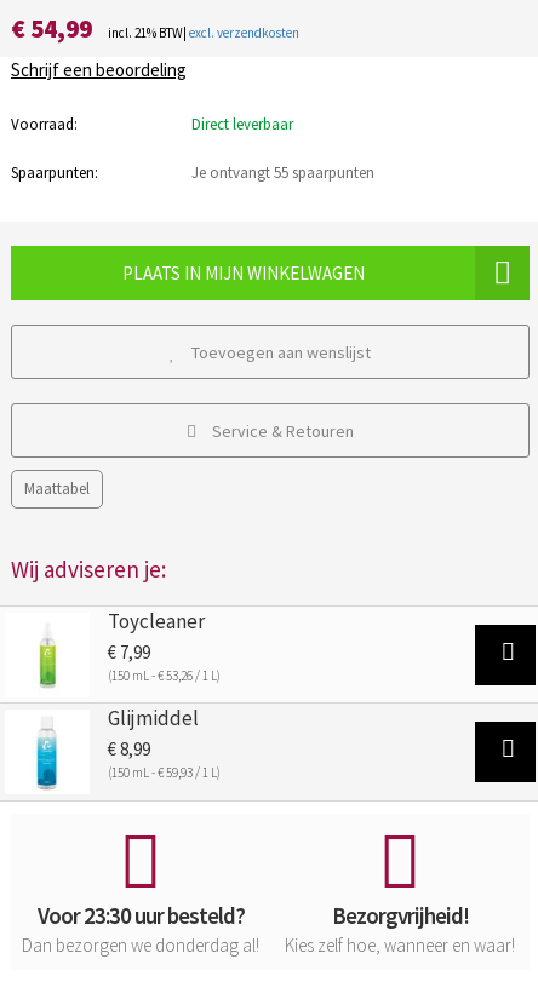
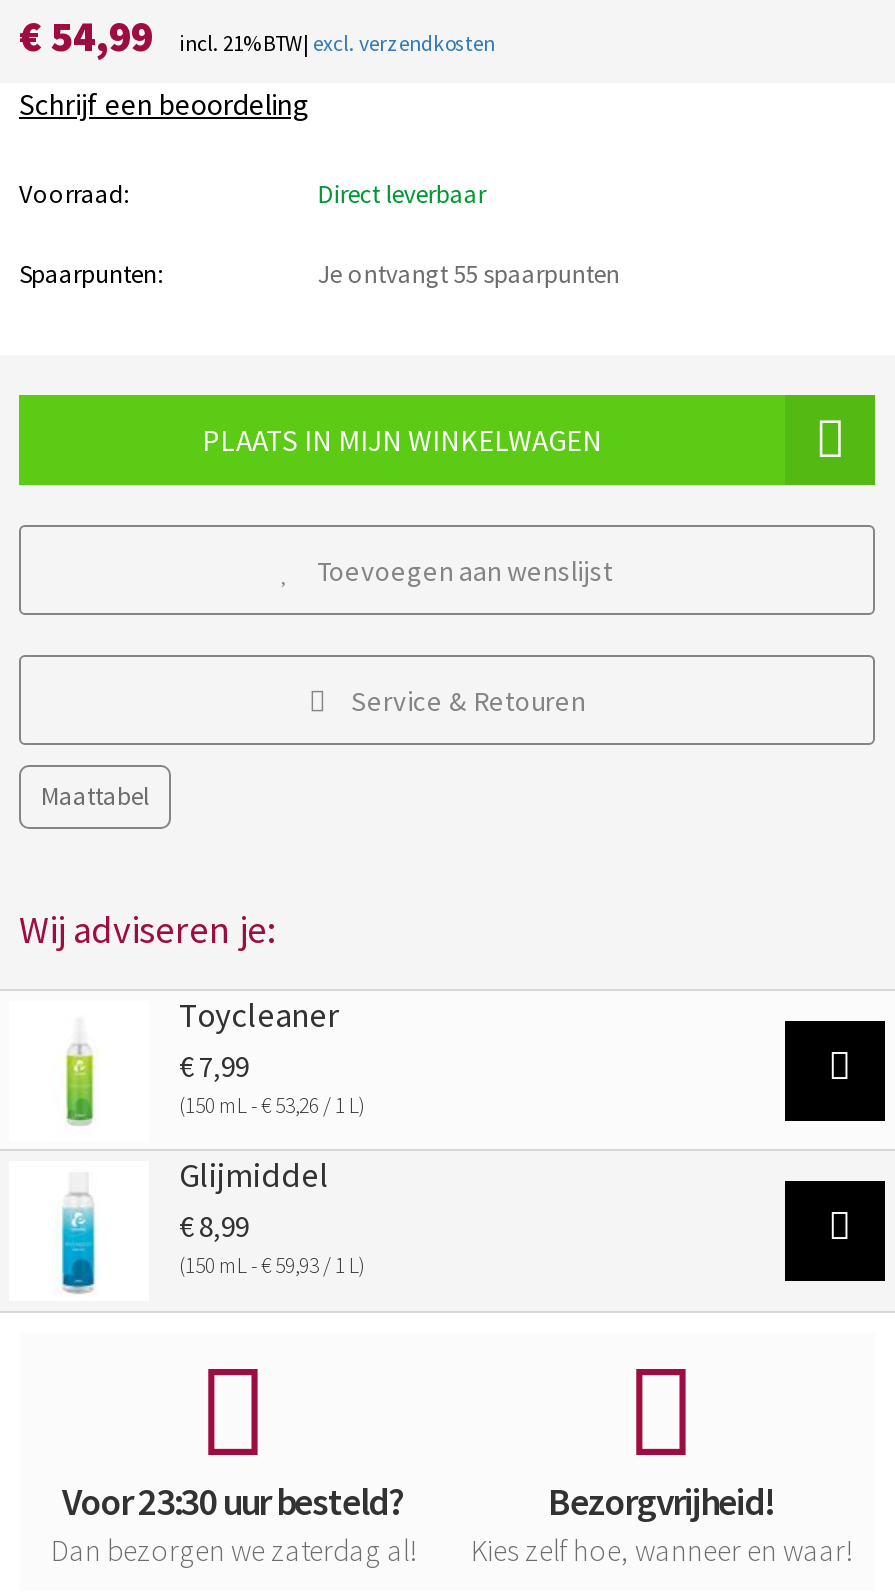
[22,934,259,957] Dan bezorgen we donderdag al! -> [51,1531,415,1569] Dan bezorgen we zaterdag al!

